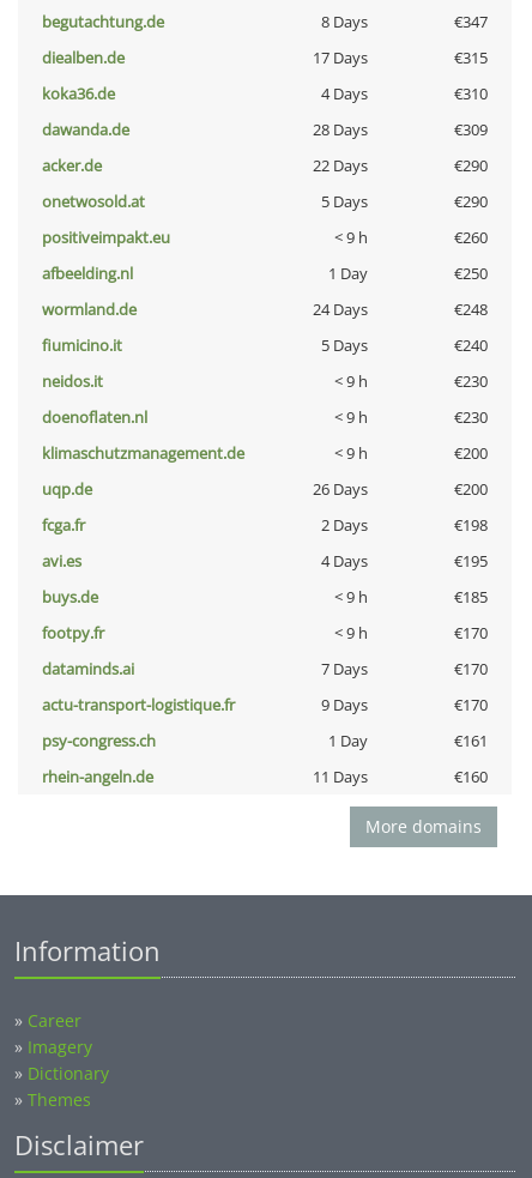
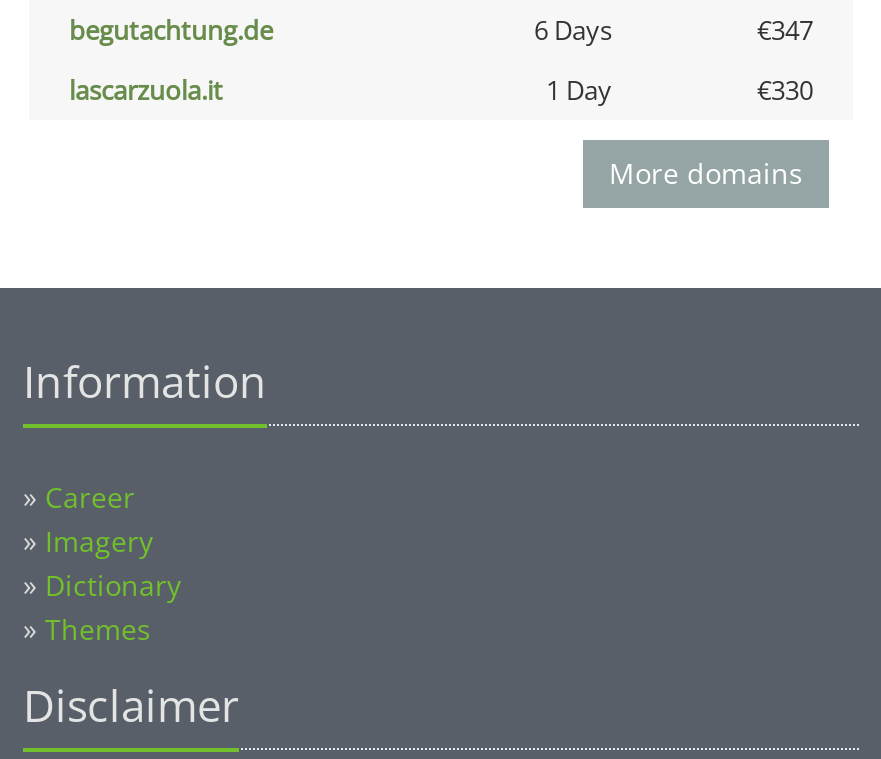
[321,11,367,32] 8 Days -> [534,12,612,48] 6 Days
[42,47,488,284] diealben.de | 17 Days | €315 | koka36.de | 4 Days | €310 | dawanda.de | 28 Days | €309 | acker.de | 22 Days | €290 | onetwosold.at | 5 Days | €290 | positiveimpakt.eu | < 9 h | €260 | afbeelding.nl -> [69,72,223,108] lascarzuola.it
[42,262,488,787] €250 | wormland.de | 24 Days | €248 | fiumicino.it | 5 Days | €240 | neidos.it | < 9 h | €230 | doenoflaten.nl | < 9 h | €230 | klimaschutzmanagement.de | < 9 h | €200 | uqp.de | 26 Days | €200 | fcga.fr | 2 Days | €198 | avi.es | 4 Days | €195 | buys.de | < 9 h | €185 | footpy.fr | < 9 h | €170 | dataminds.ai | 7 Days | €170 | actu-transport-logistique.fr | 9 Days | €170 | psy-congress.ch | 1 Day | €161 | rhein-angeln.de | 11 Days | €160 -> [757,72,813,108] €330

